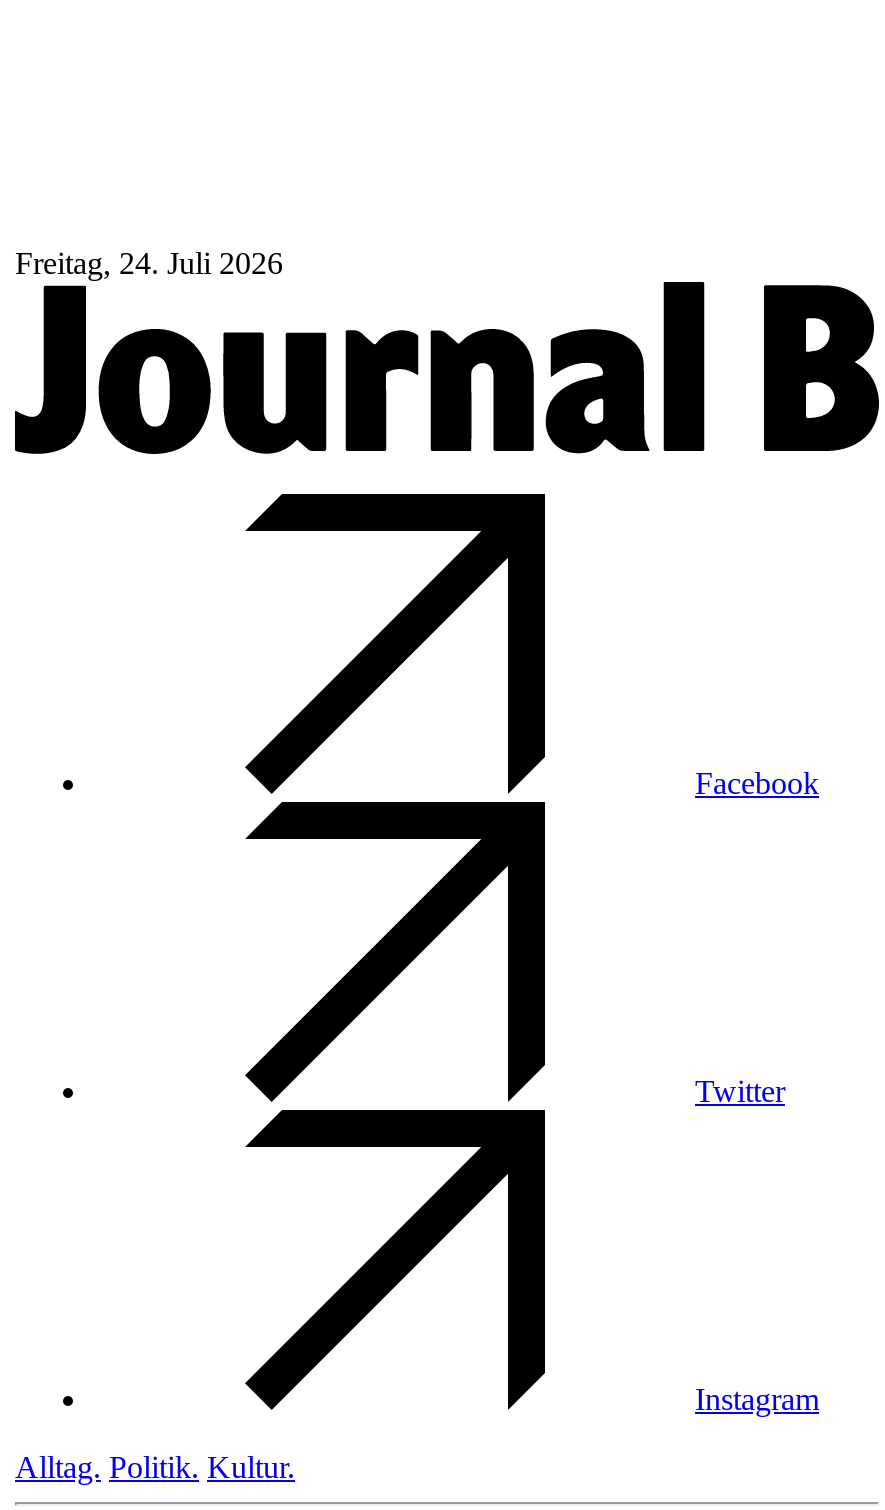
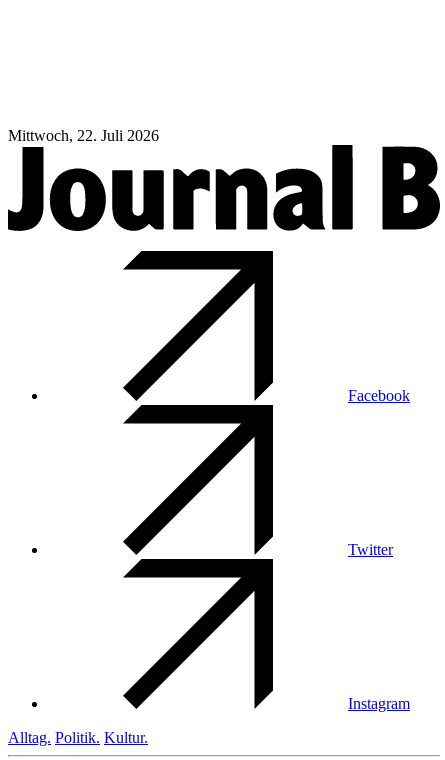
[15,246,283,280] Freitag, 24. Juli 2026 -> [8,127,159,144] Mittwoch, 22. Juli 2026

